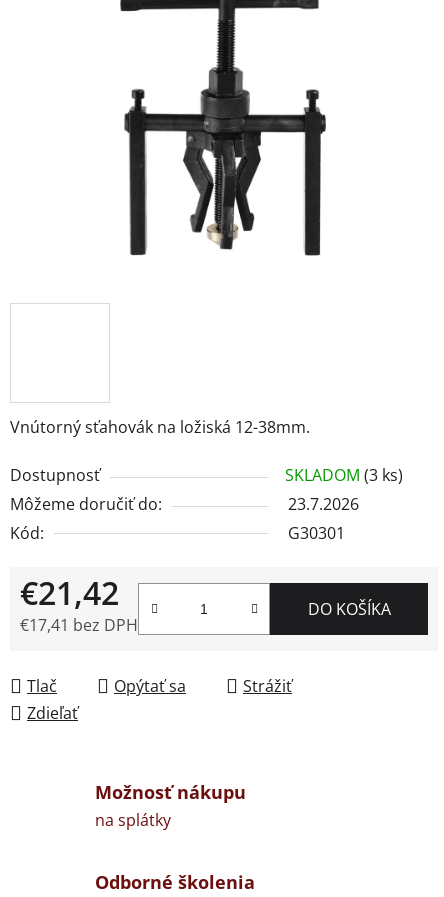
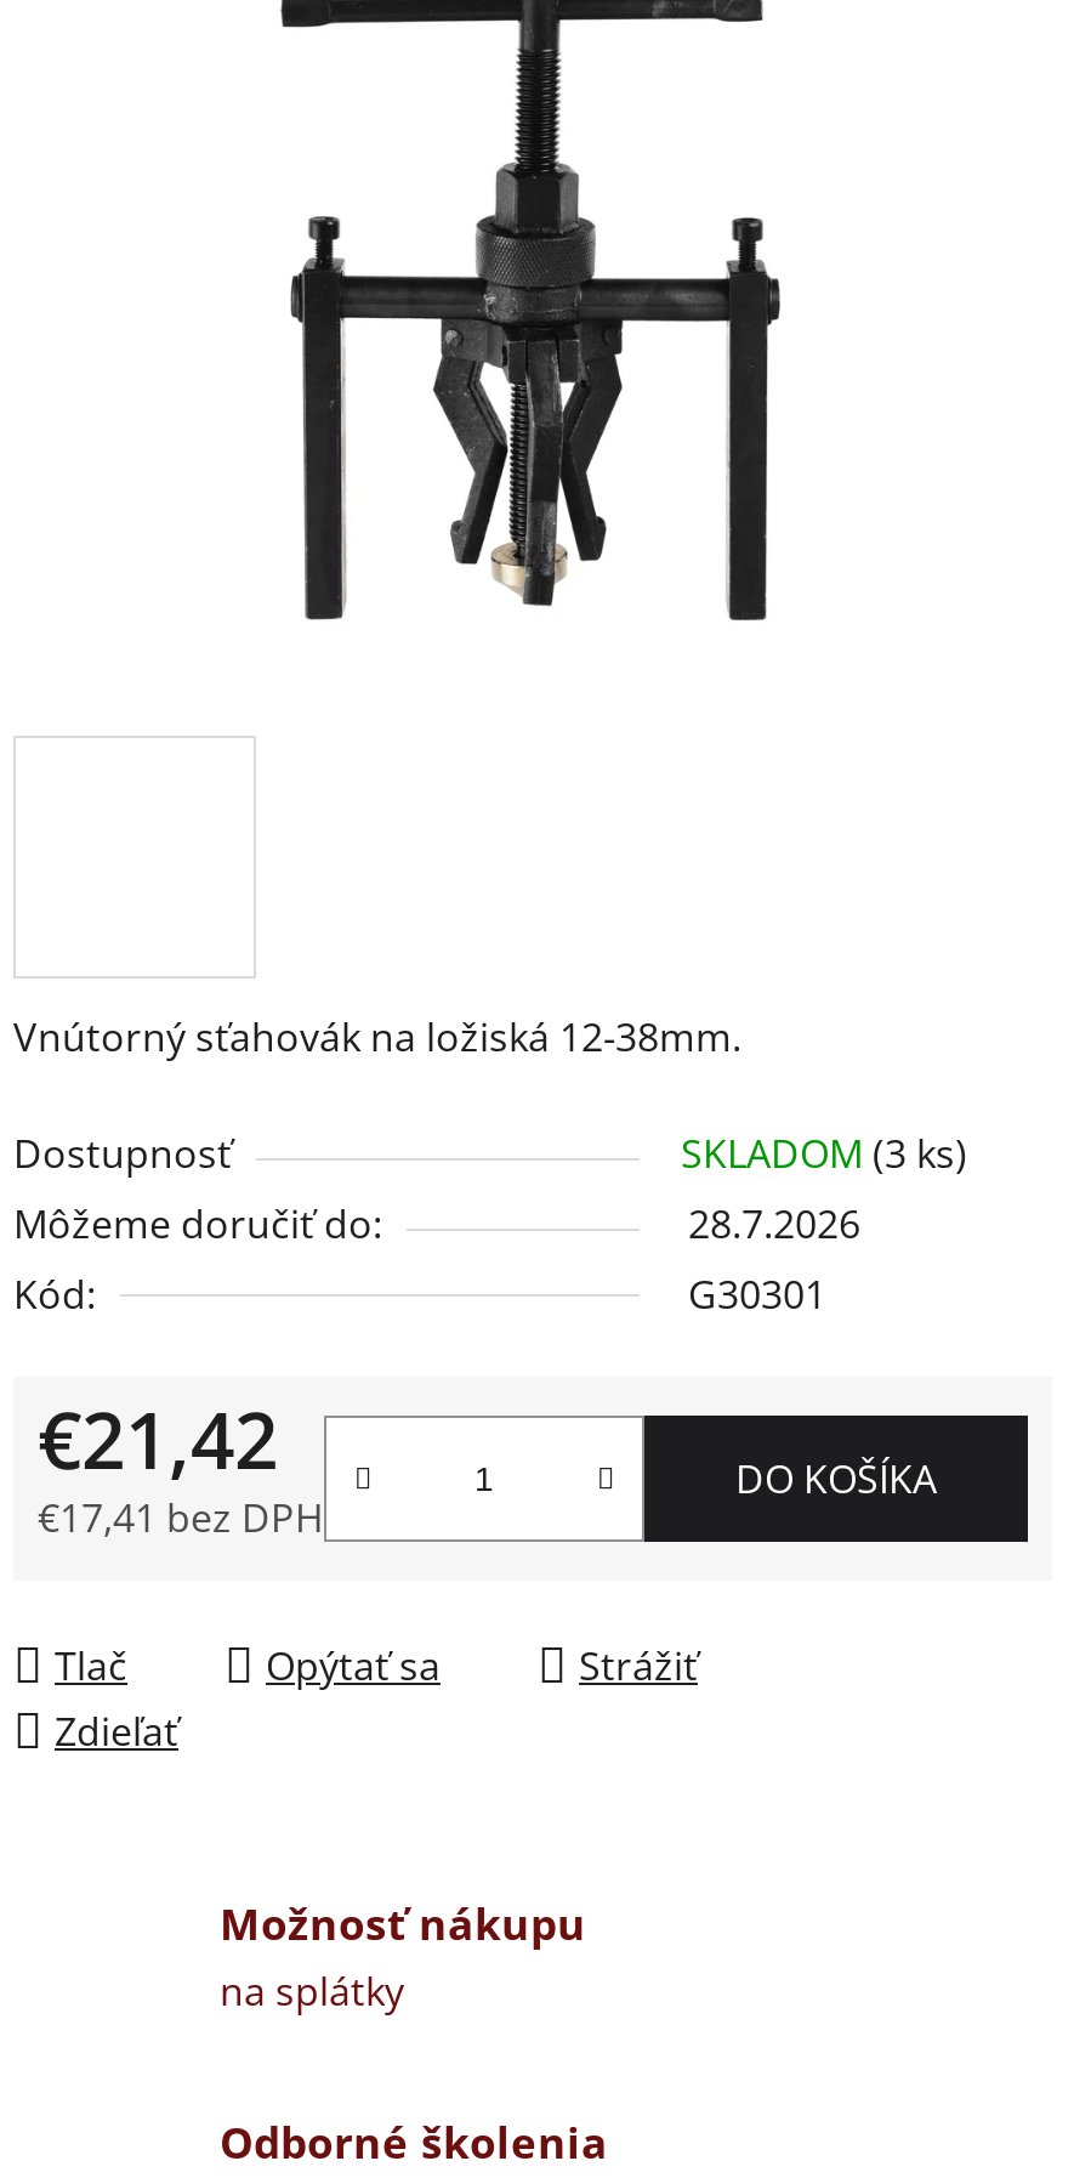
[288,492,359,514] 23.7.2026 -> [688,1196,860,1249] 28.7.2026

